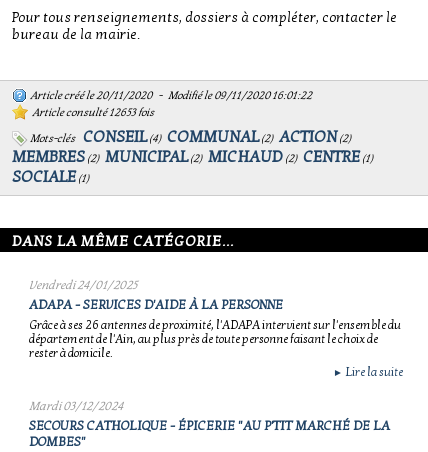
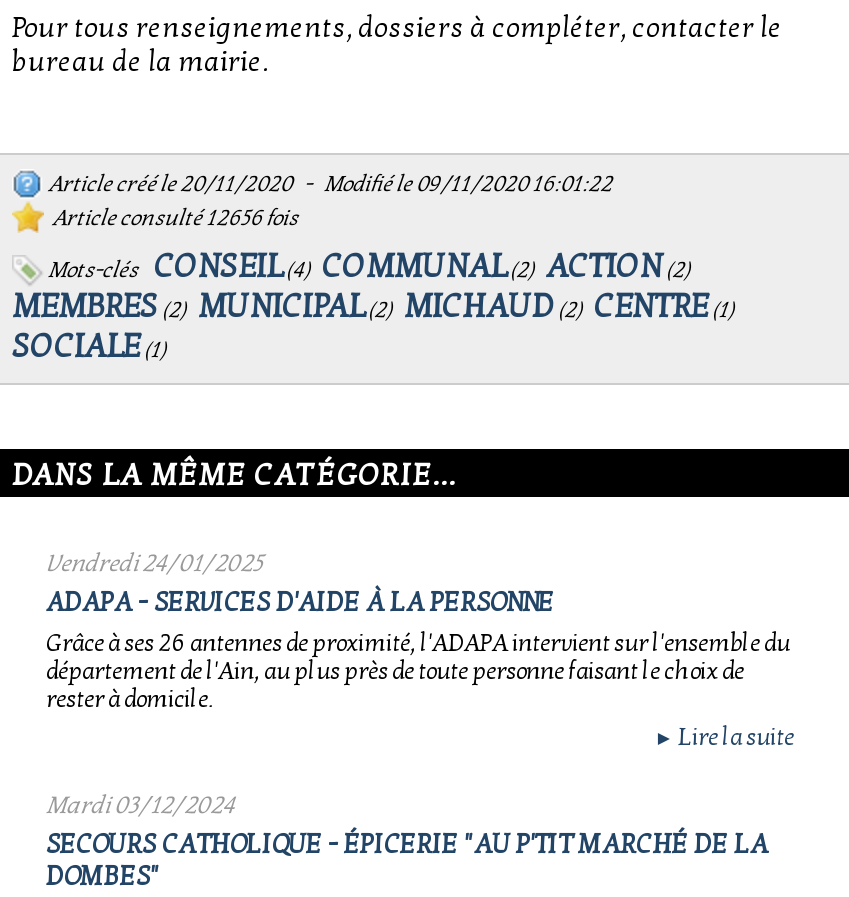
[28,106,154,119] Article consulté 12653 fois -> [44,204,298,230] Article consulté 12656 fois

